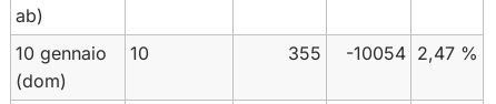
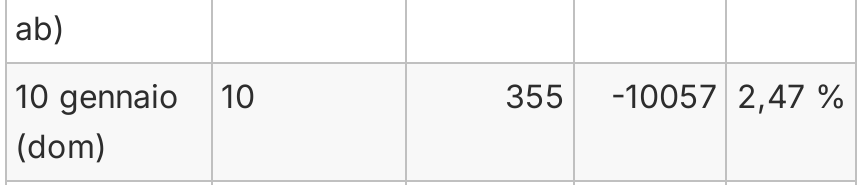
[288,42,478,64] 355 -10054 2,47 % -> [505,76,847,116] 355 -10057 2,47 %

